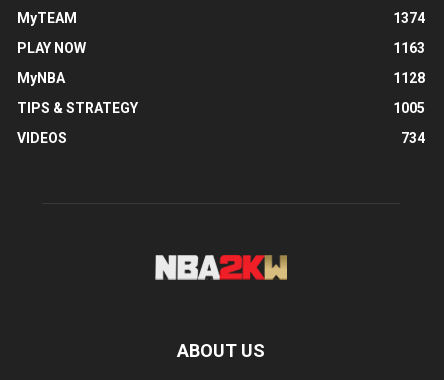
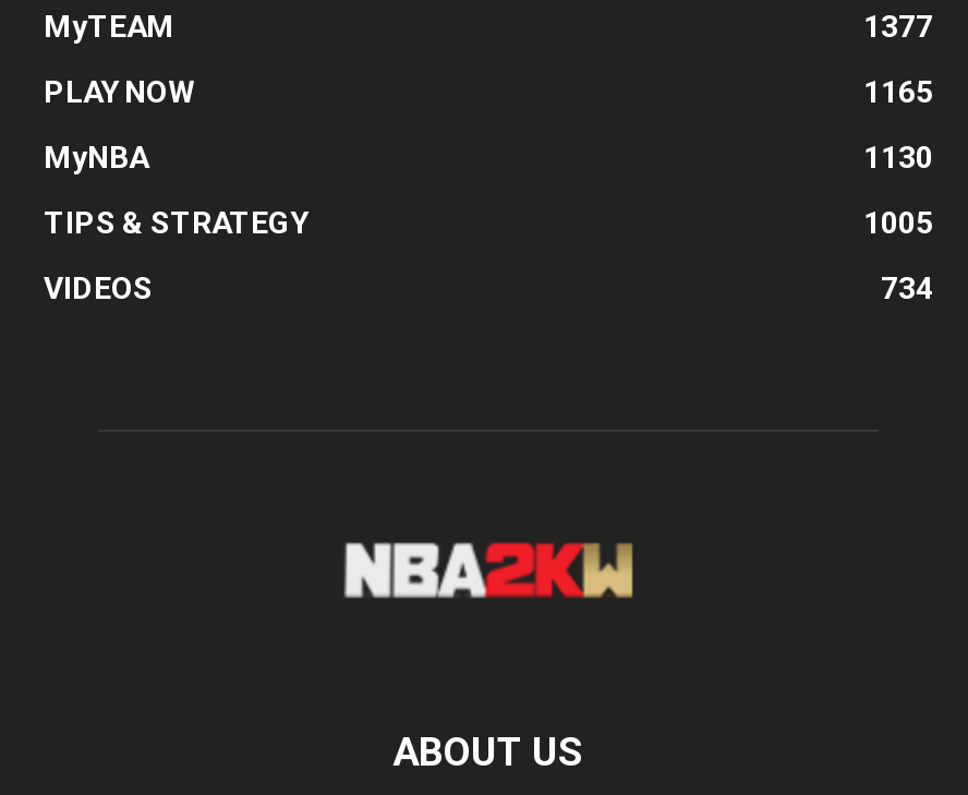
[393,10,425,26] 1374 -> [863,10,933,44] 1377
[393,40,425,56] 1163 -> [863,75,933,110] 1165
[393,70,425,86] 1128 -> [863,140,933,175] 1130

